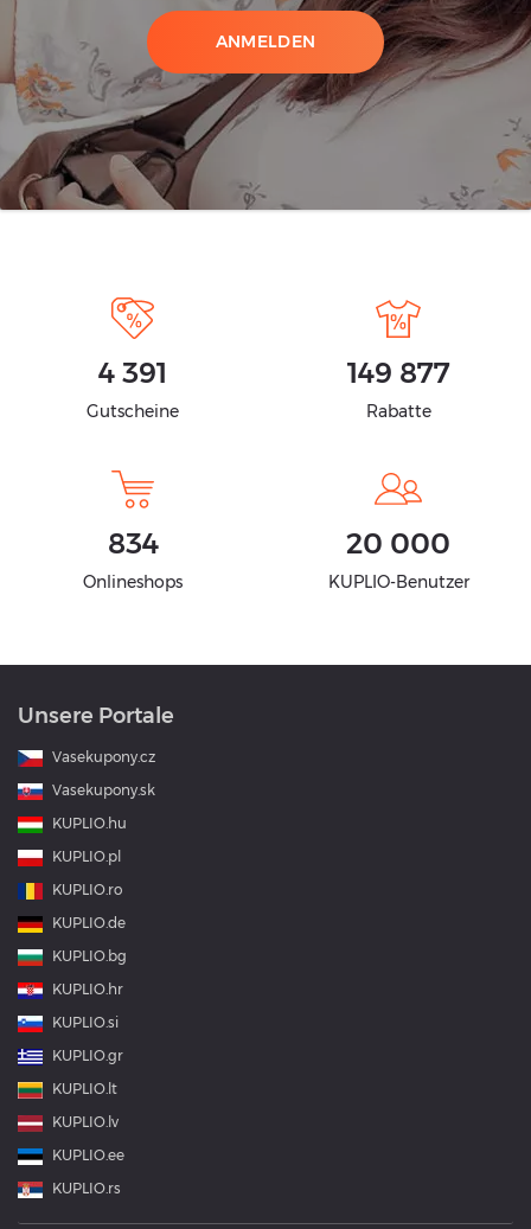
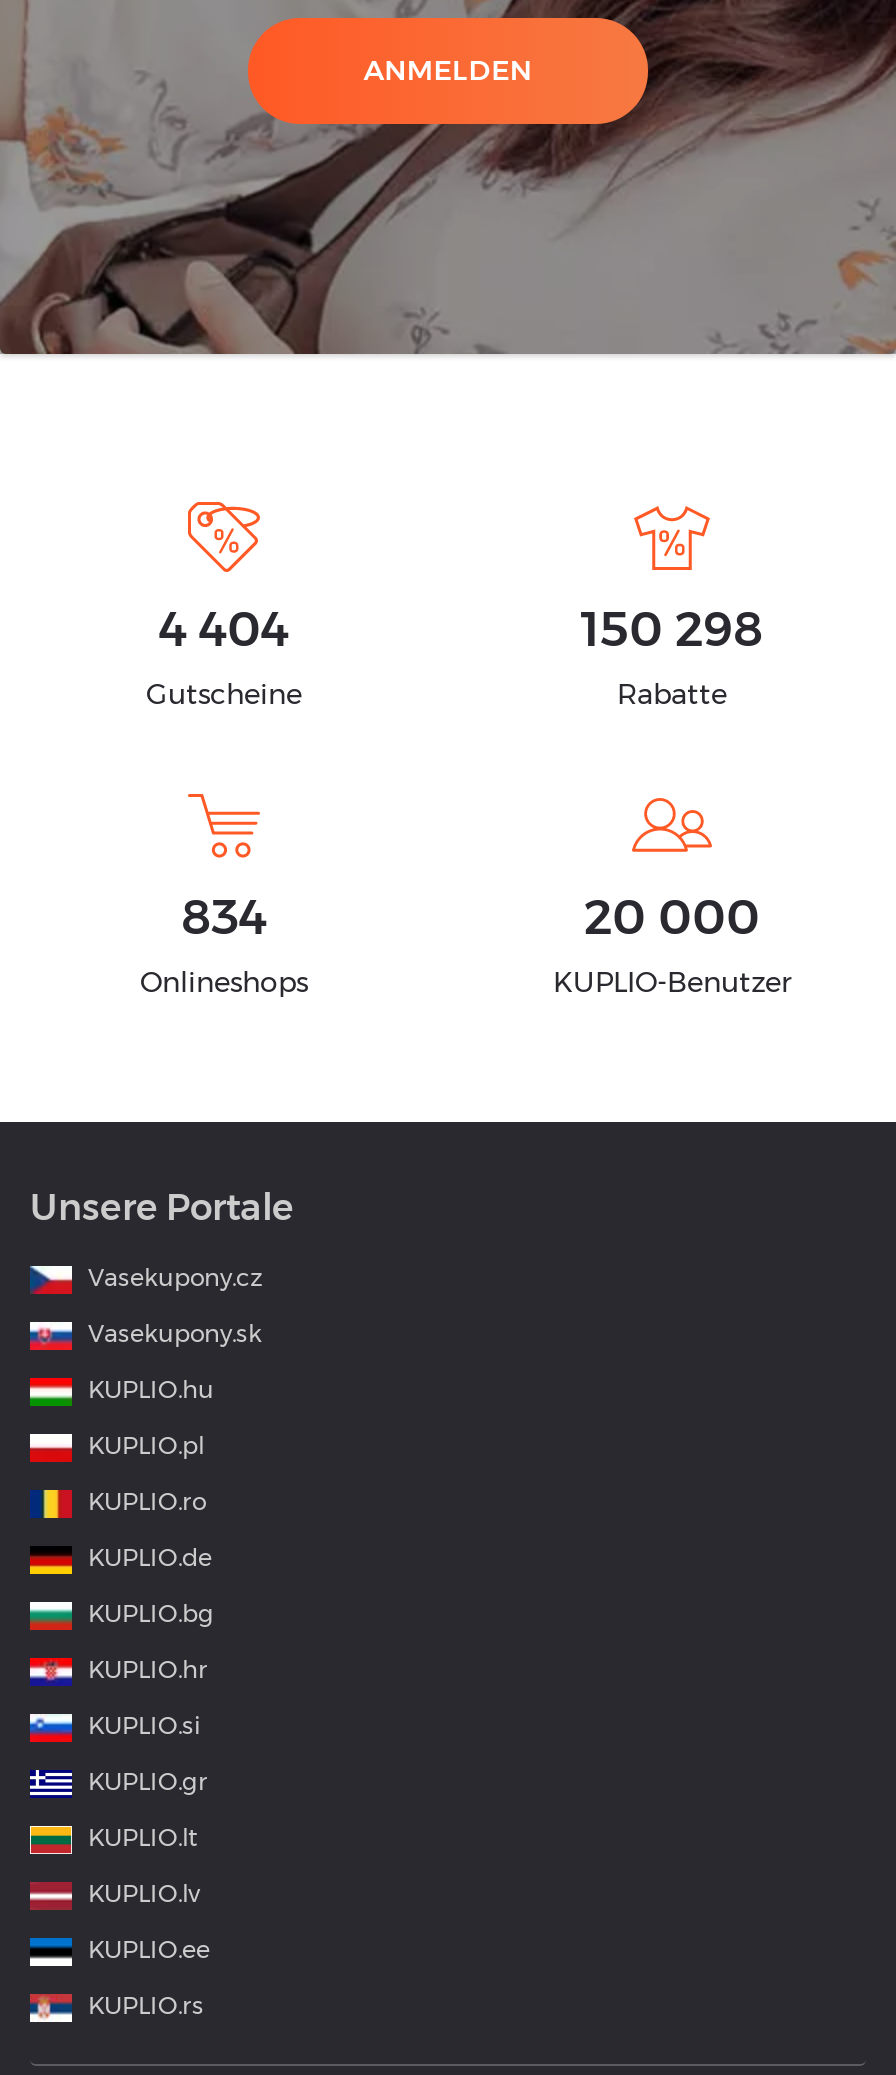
[98,356,167,390] 4 391 -> [159,600,289,658] 4 404
[347,356,450,390] 149 877 -> [581,600,763,658] 150 298

